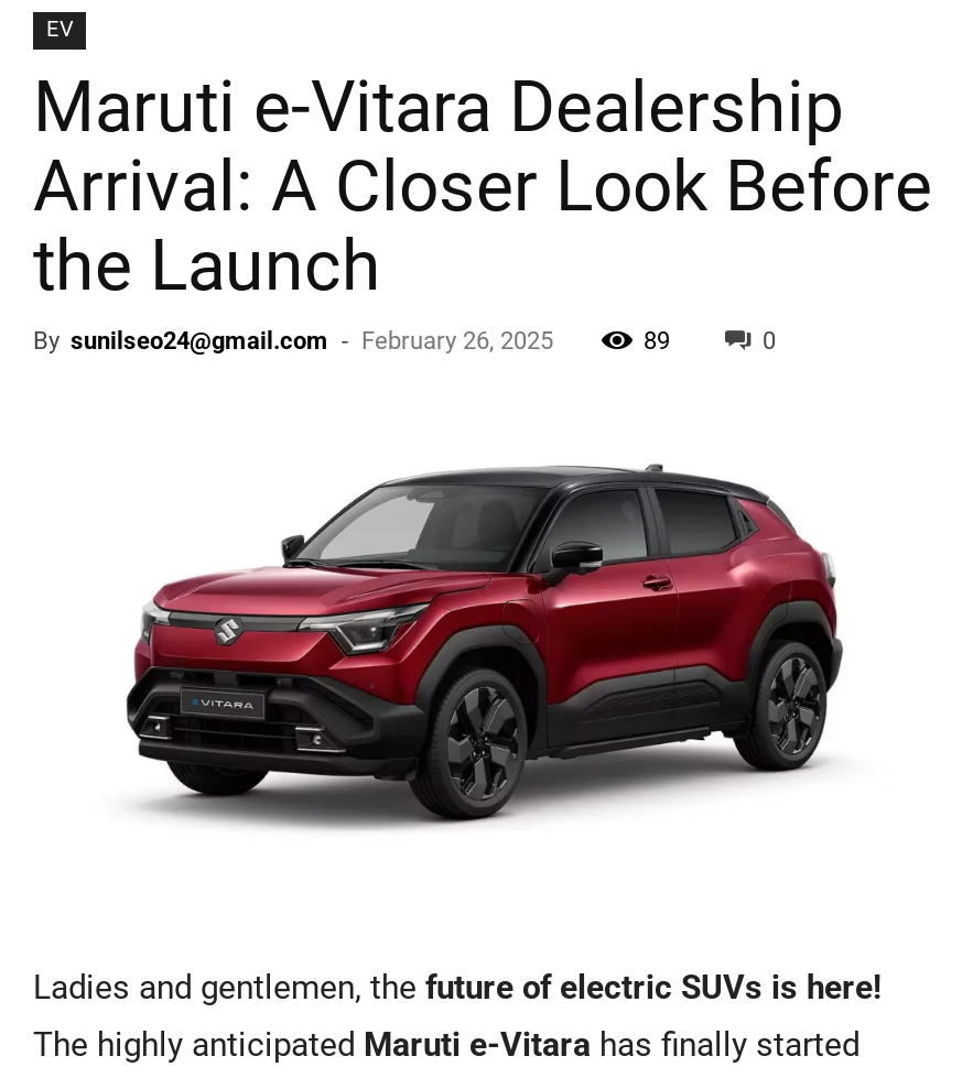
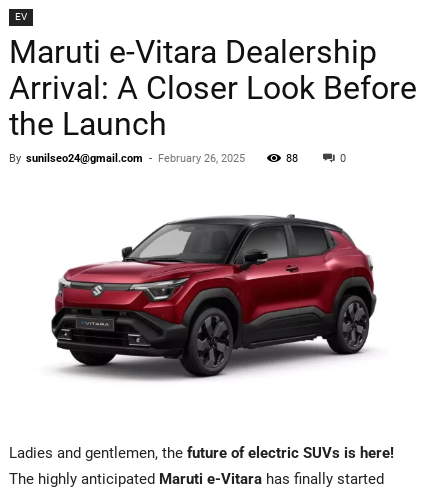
[644,327,670,356] 89 -> [286,152,298,165] 88

